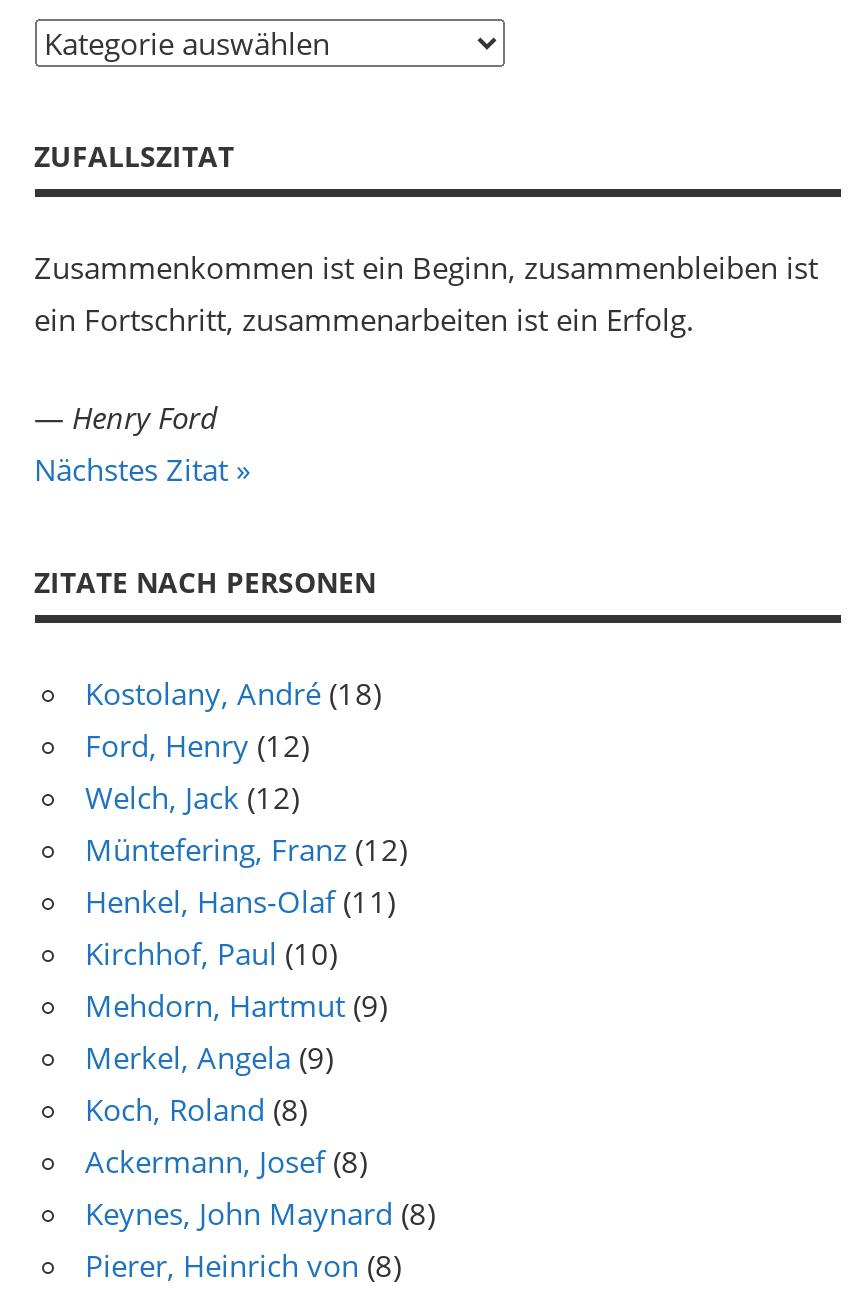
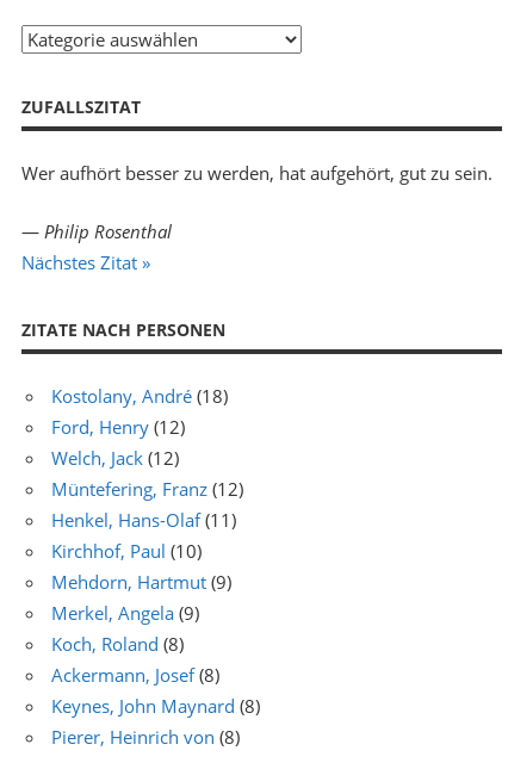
[34,248,818,340] Zusammenkommen ist ein Beginn, zusammenbleiben ist | ein Fortschritt, zusammenarbeiten ist ein Erfolg. -> [21,161,492,185] Wer aufhört besser zu werden, hat aufgehört, gut zu sein.
[34,397,218,437] — Henry Ford -> [21,219,171,243] — Philip Rosenthal

